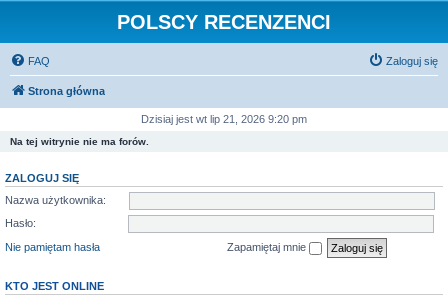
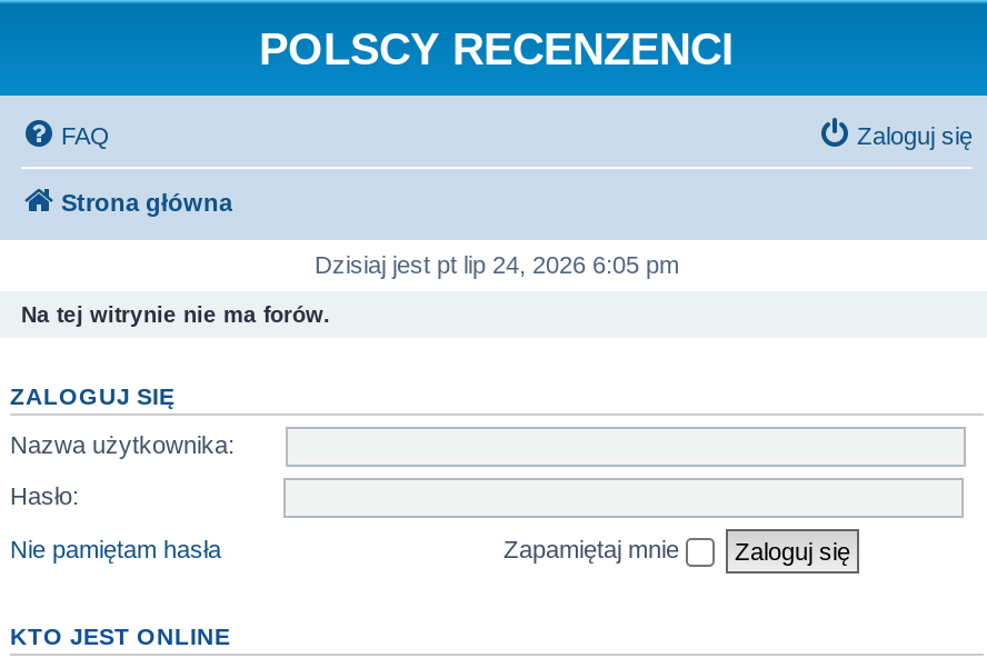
[141,113,307,125] Dzisiaj jest wt lip 21, 2026 9:20 pm -> [315,251,679,278] Dzisiaj jest pt lip 24, 2026 6:05 pm

